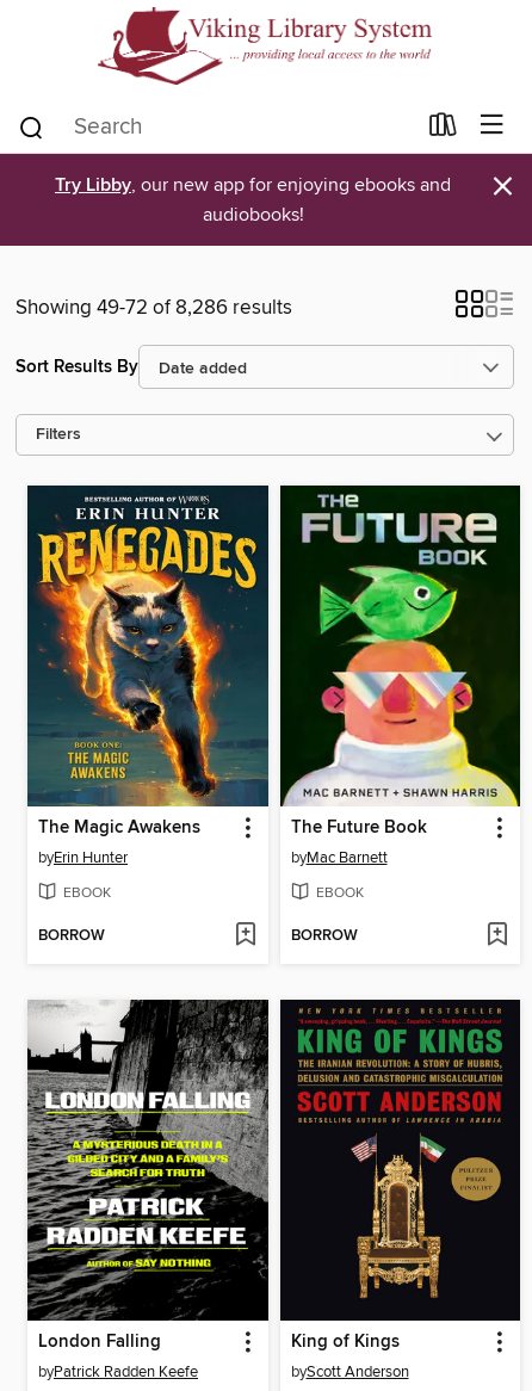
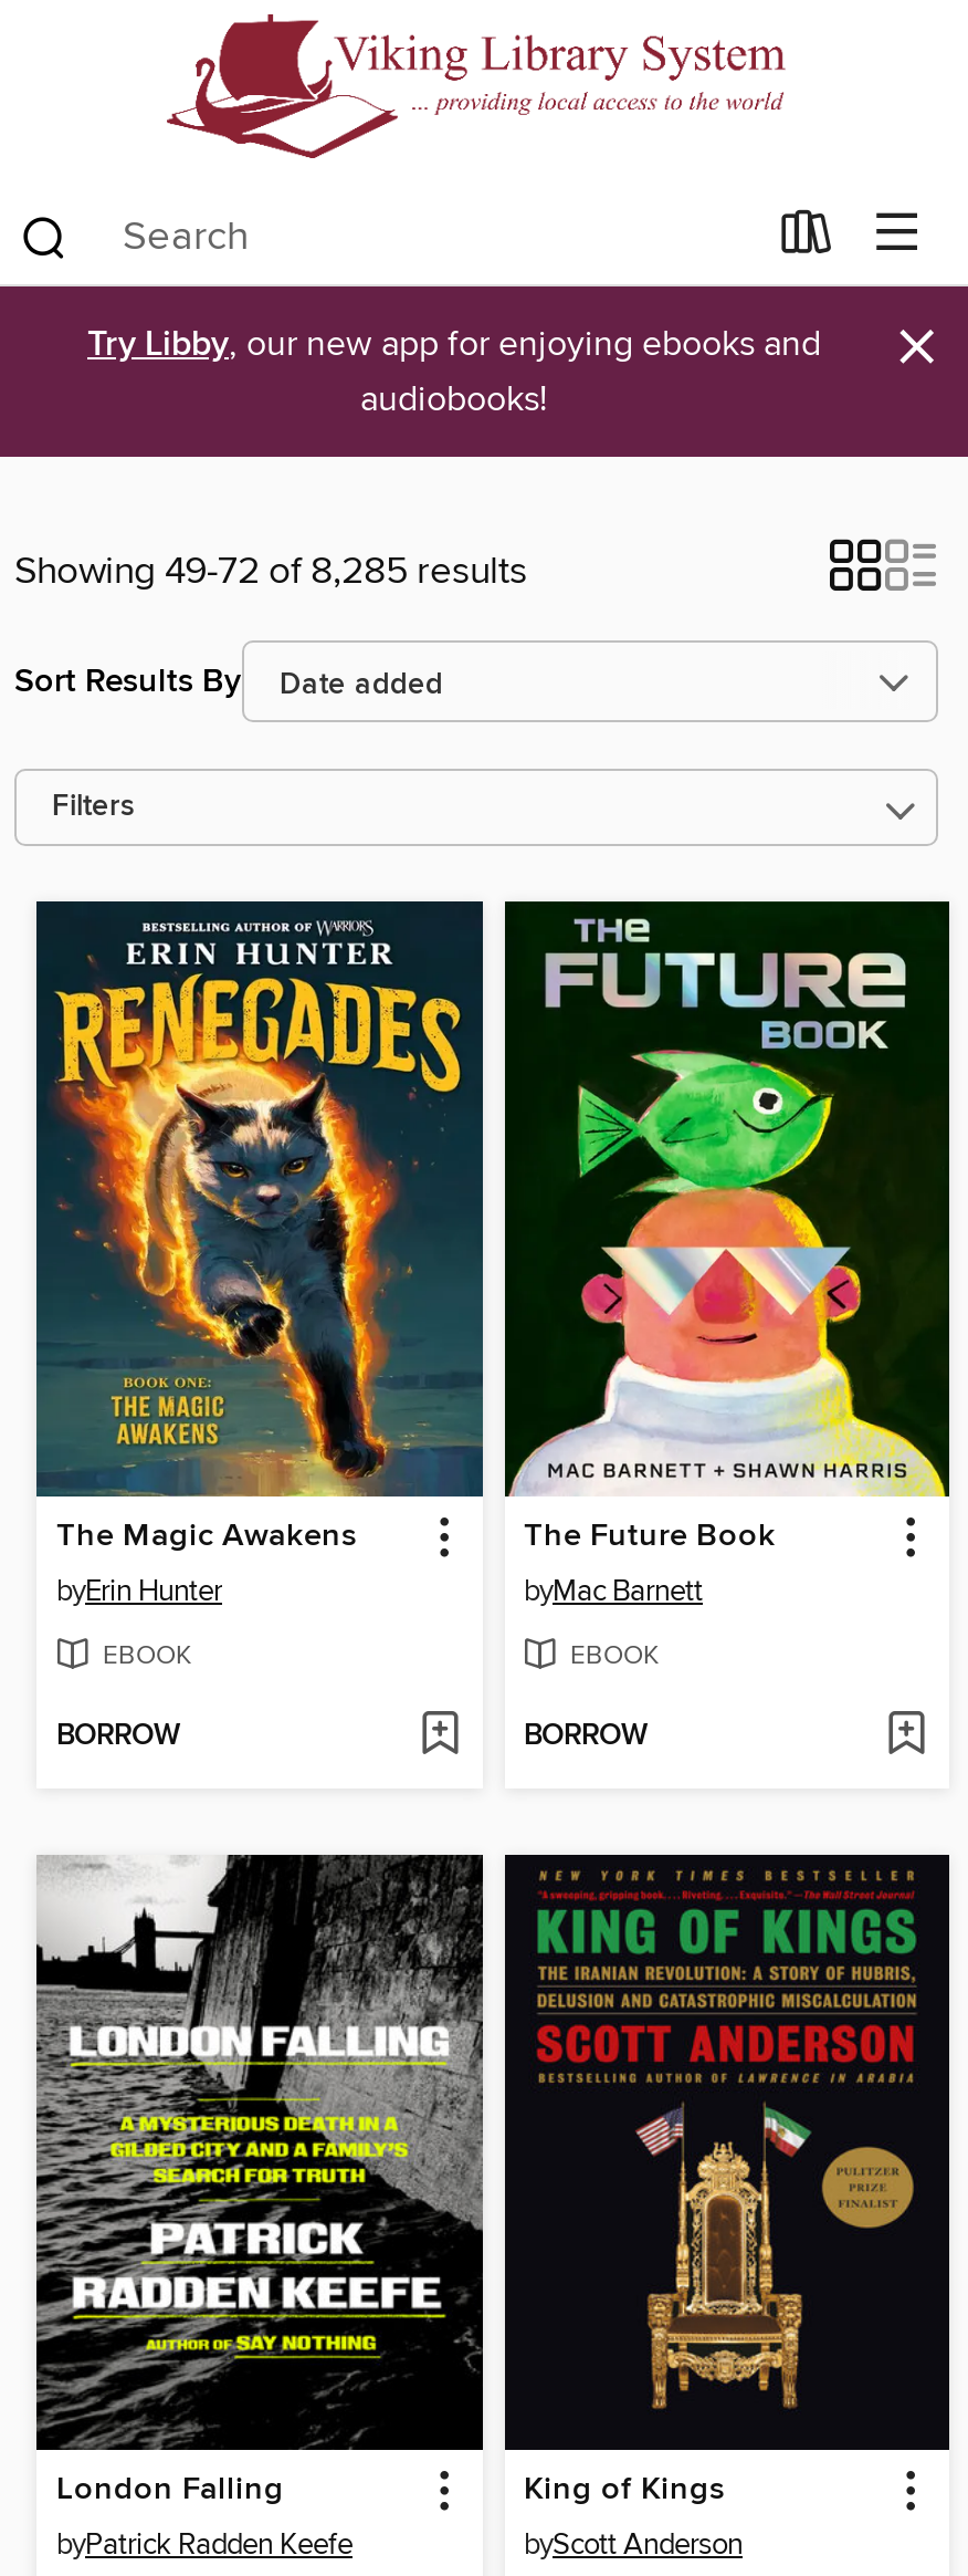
[16,295,292,321] Showing 49-72 of 8,286 results -> [14,547,527,596] Showing 49-72 of 8,285 results

